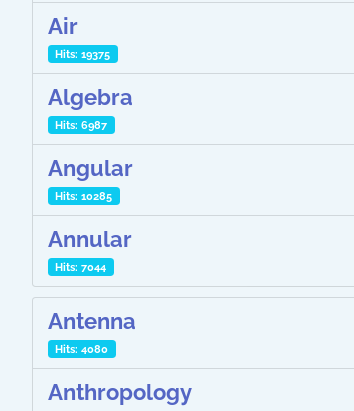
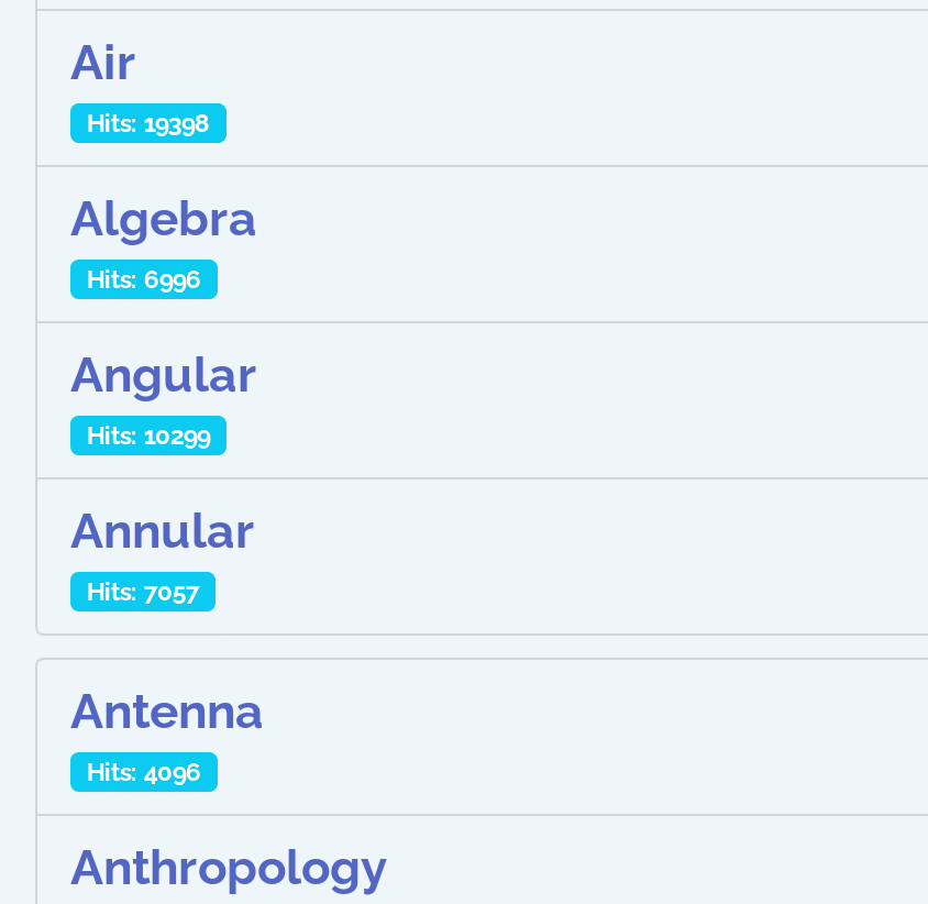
[55,46,110,60] Hits: 19375 -> [86,107,210,137] Hits: 19398
[55,117,107,131] Hits: 6987 -> [86,263,201,294] Hits: 6996
[55,188,112,202] Hits: 10285 -> [86,419,210,450] Hits: 10299
[55,259,106,273] Hits: 7044 -> [86,575,199,606] Hits: 7057
[55,341,108,355] Hits: 4080 -> [86,756,201,786] Hits: 4096

